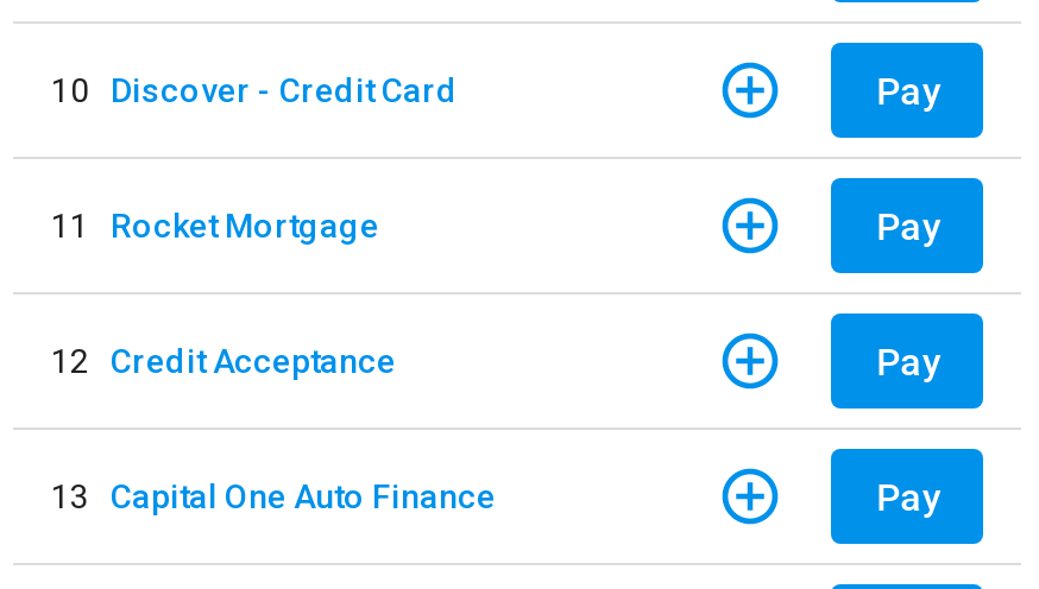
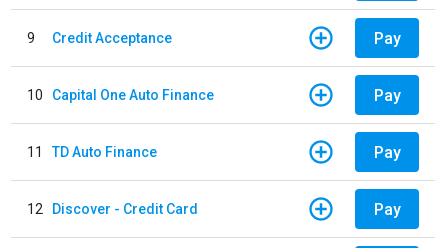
[51,70,458,108] 10 Discover - Credit Card -> [27,29,172,45] 9 | Credit Acceptance
[51,205,379,243] 11 Rocket Mortgage -> [27,86,214,102] 10 Capital One Auto Finance
[51,341,396,379] 12 Credit Acceptance -> [27,143,157,159] 11 TD Auto Finance
[51,476,496,514] 13 Capital One Auto Finance -> [27,200,198,216] 12 Discover - Credit Card

